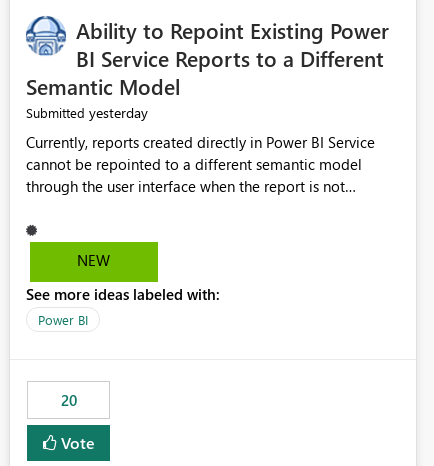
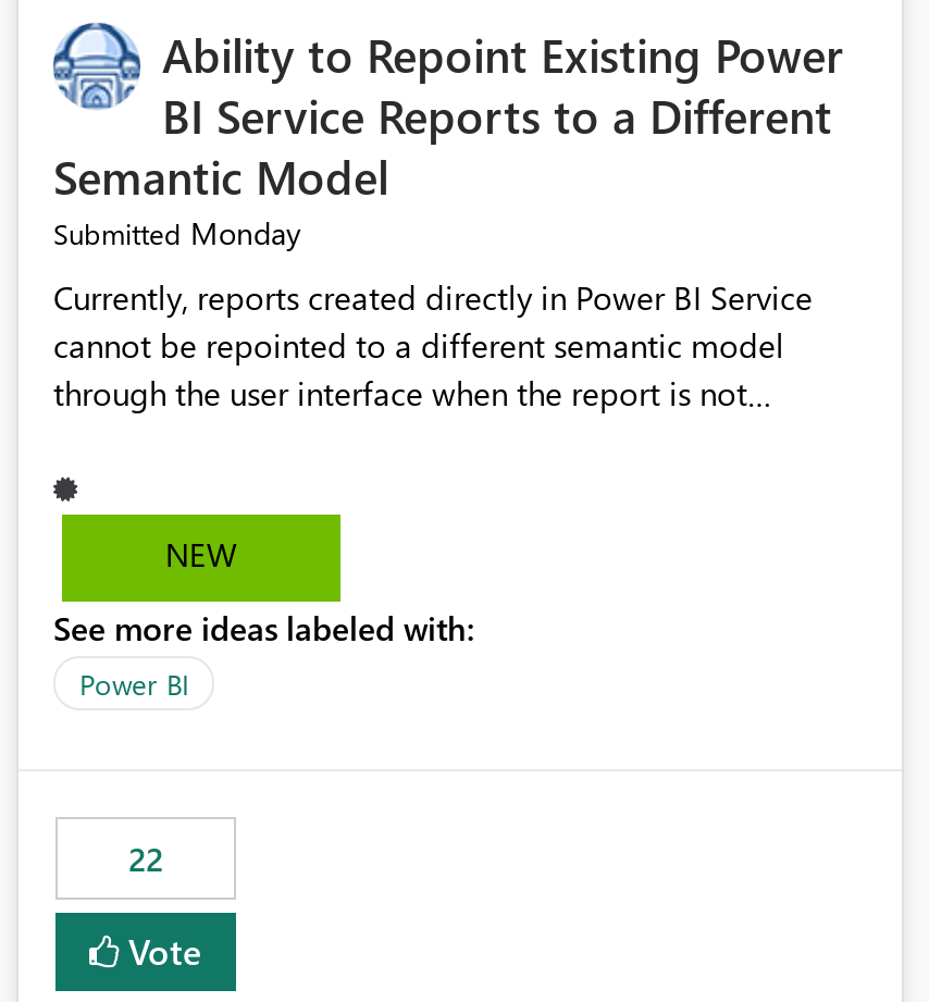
[26,103,148,122] Submitted yesterday -> [53,213,301,254] Submitted Monday
[60,390,76,410] 20 -> [128,838,163,881] 22

